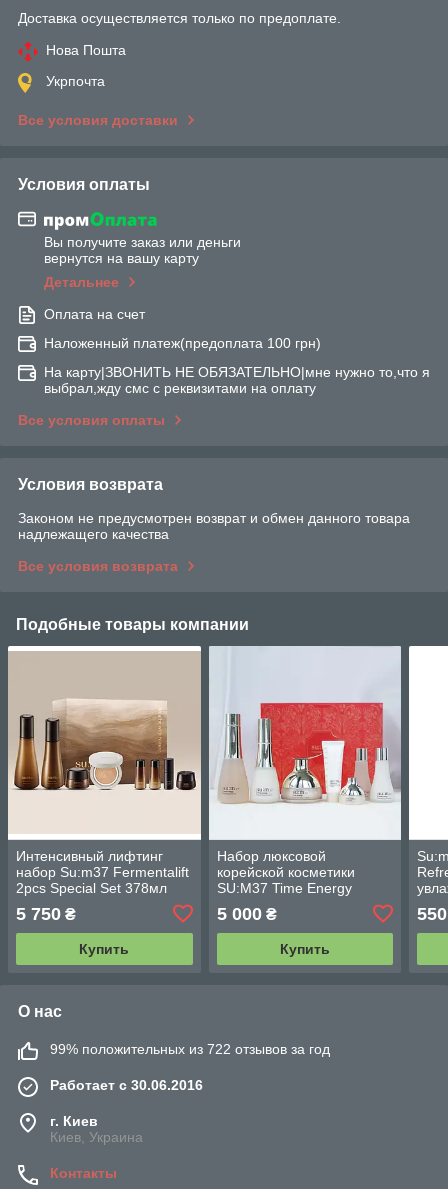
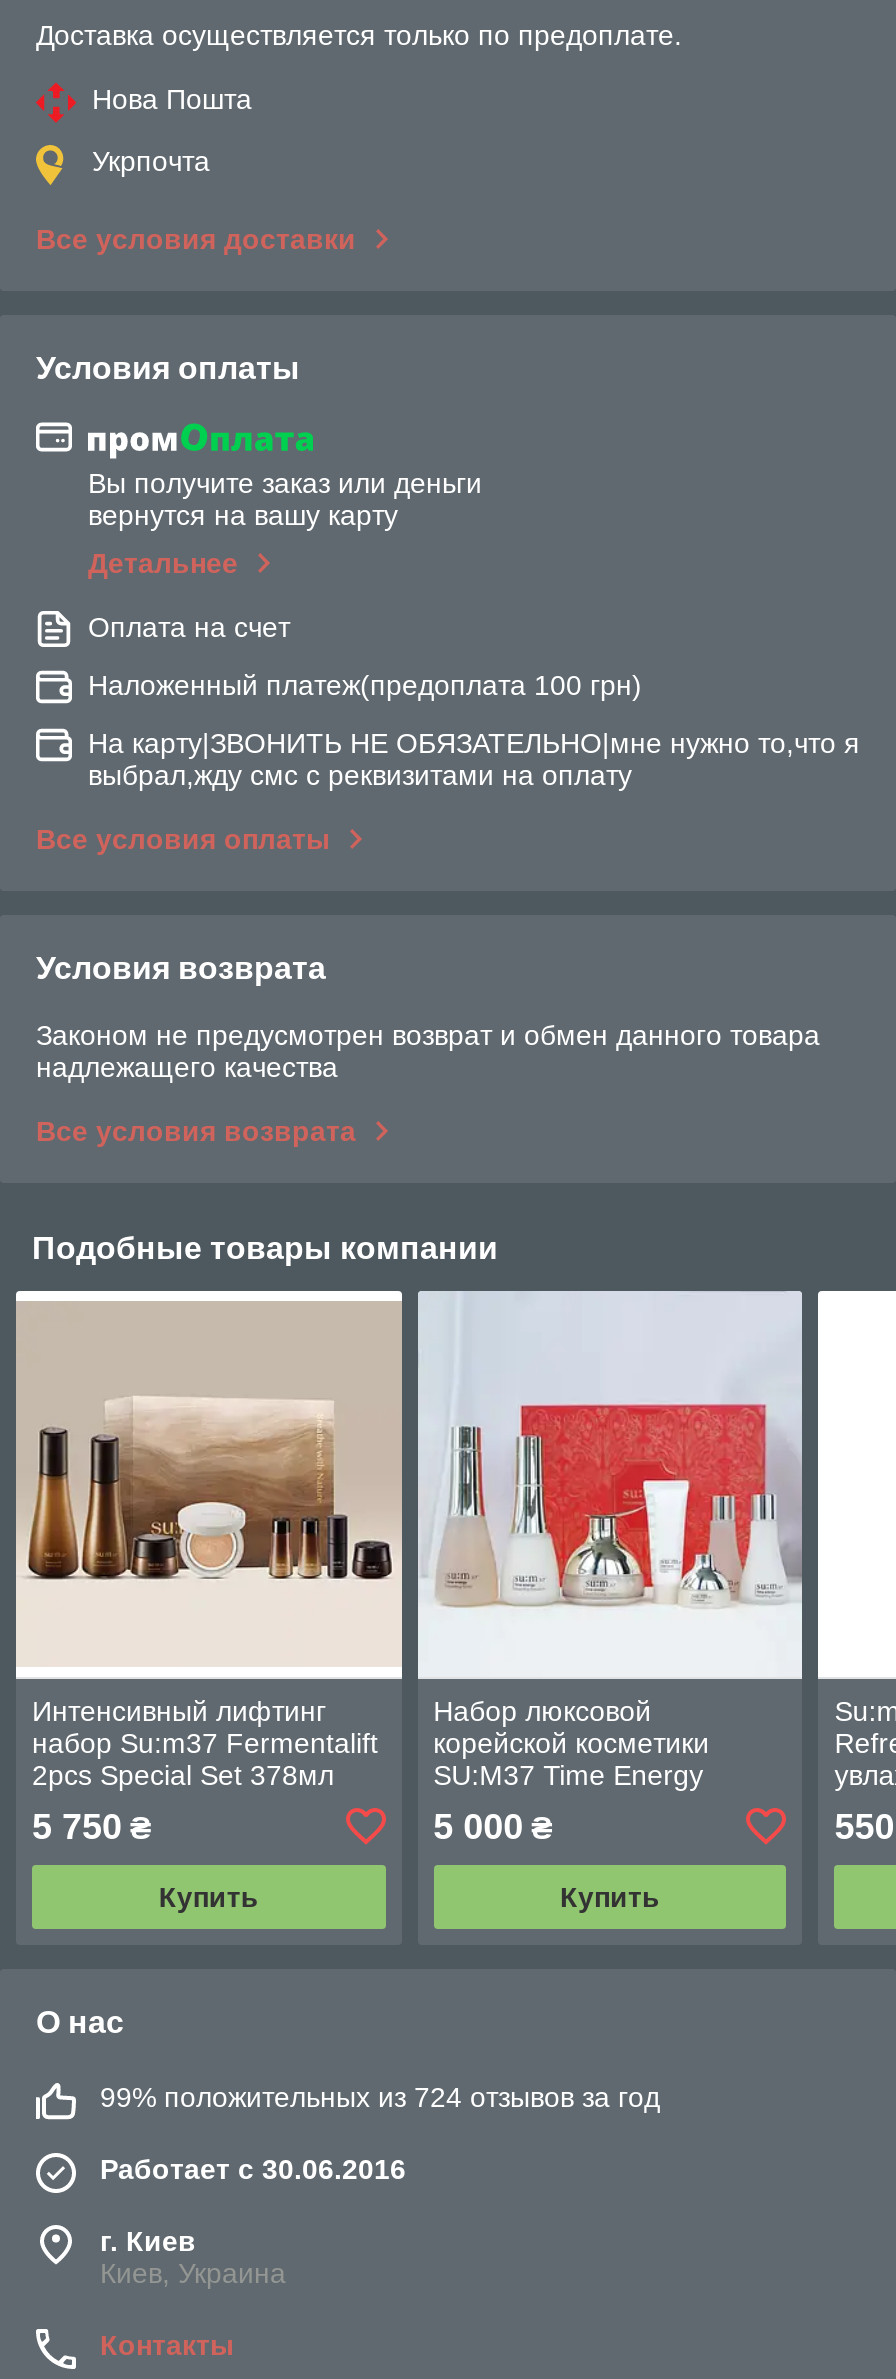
[50,1041,330,1057] 99% положительных из 722 отзывов за год -> [100,2081,660,2113] 99% положительных из 724 отзывов за год

